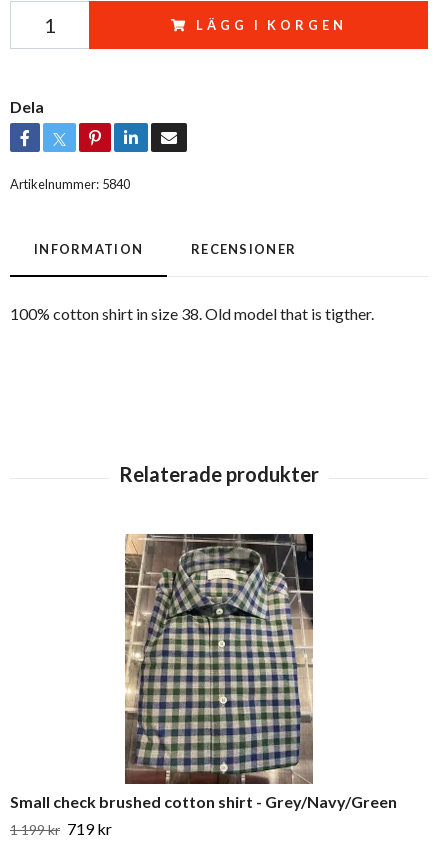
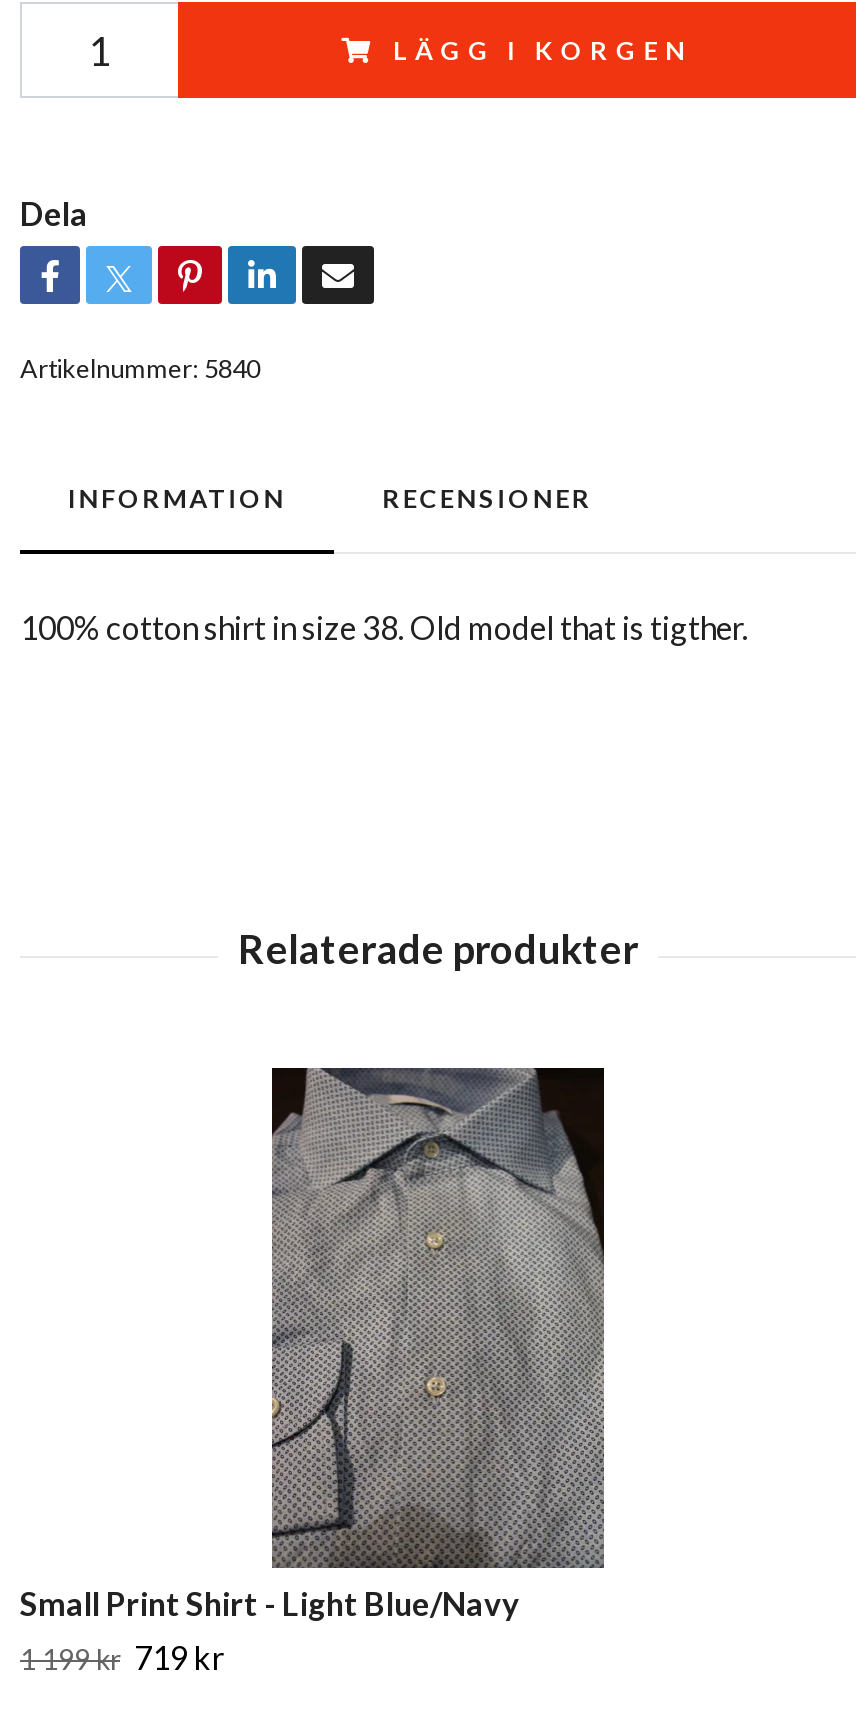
[10,533,397,811] [image] | Small check brushed cotton shirt - Grey/Navy/Green -> [20,1066,626,1623] [image] | Small Print Shirt - Light Blue/Navy

